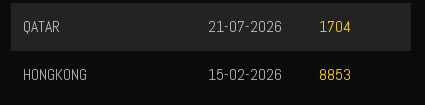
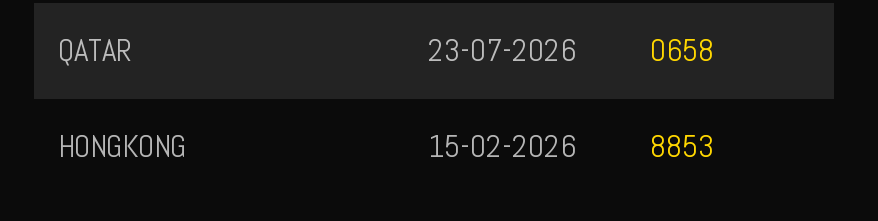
[208,17,282,37] 21-07-2026 -> [428,31,576,71] 23-07-2026
[319,17,351,37] 1704 -> [650,32,714,72] 0658

